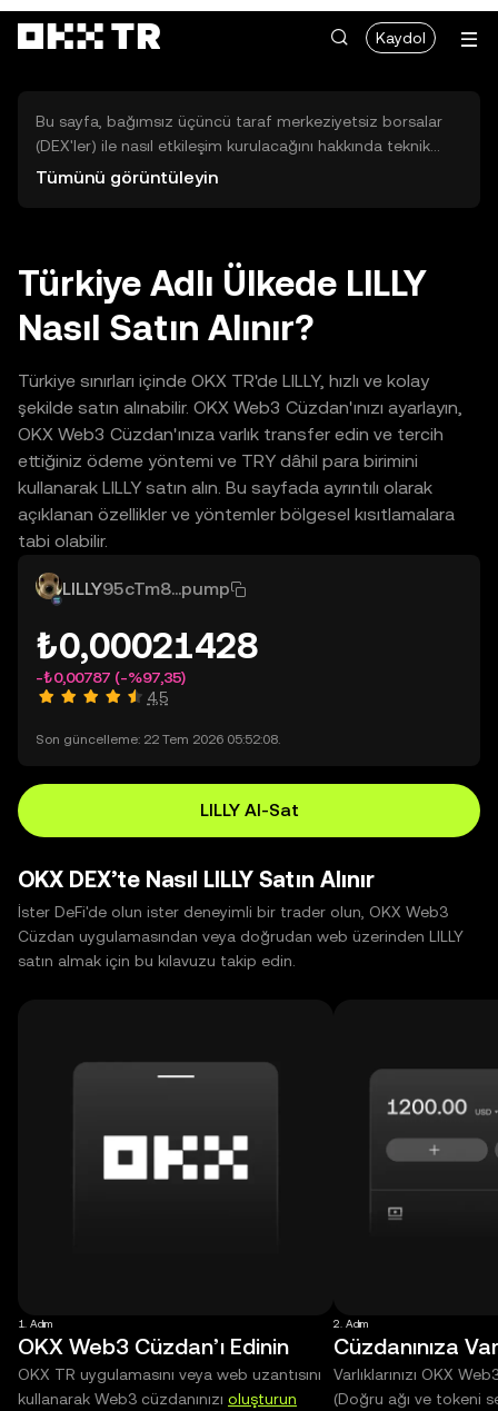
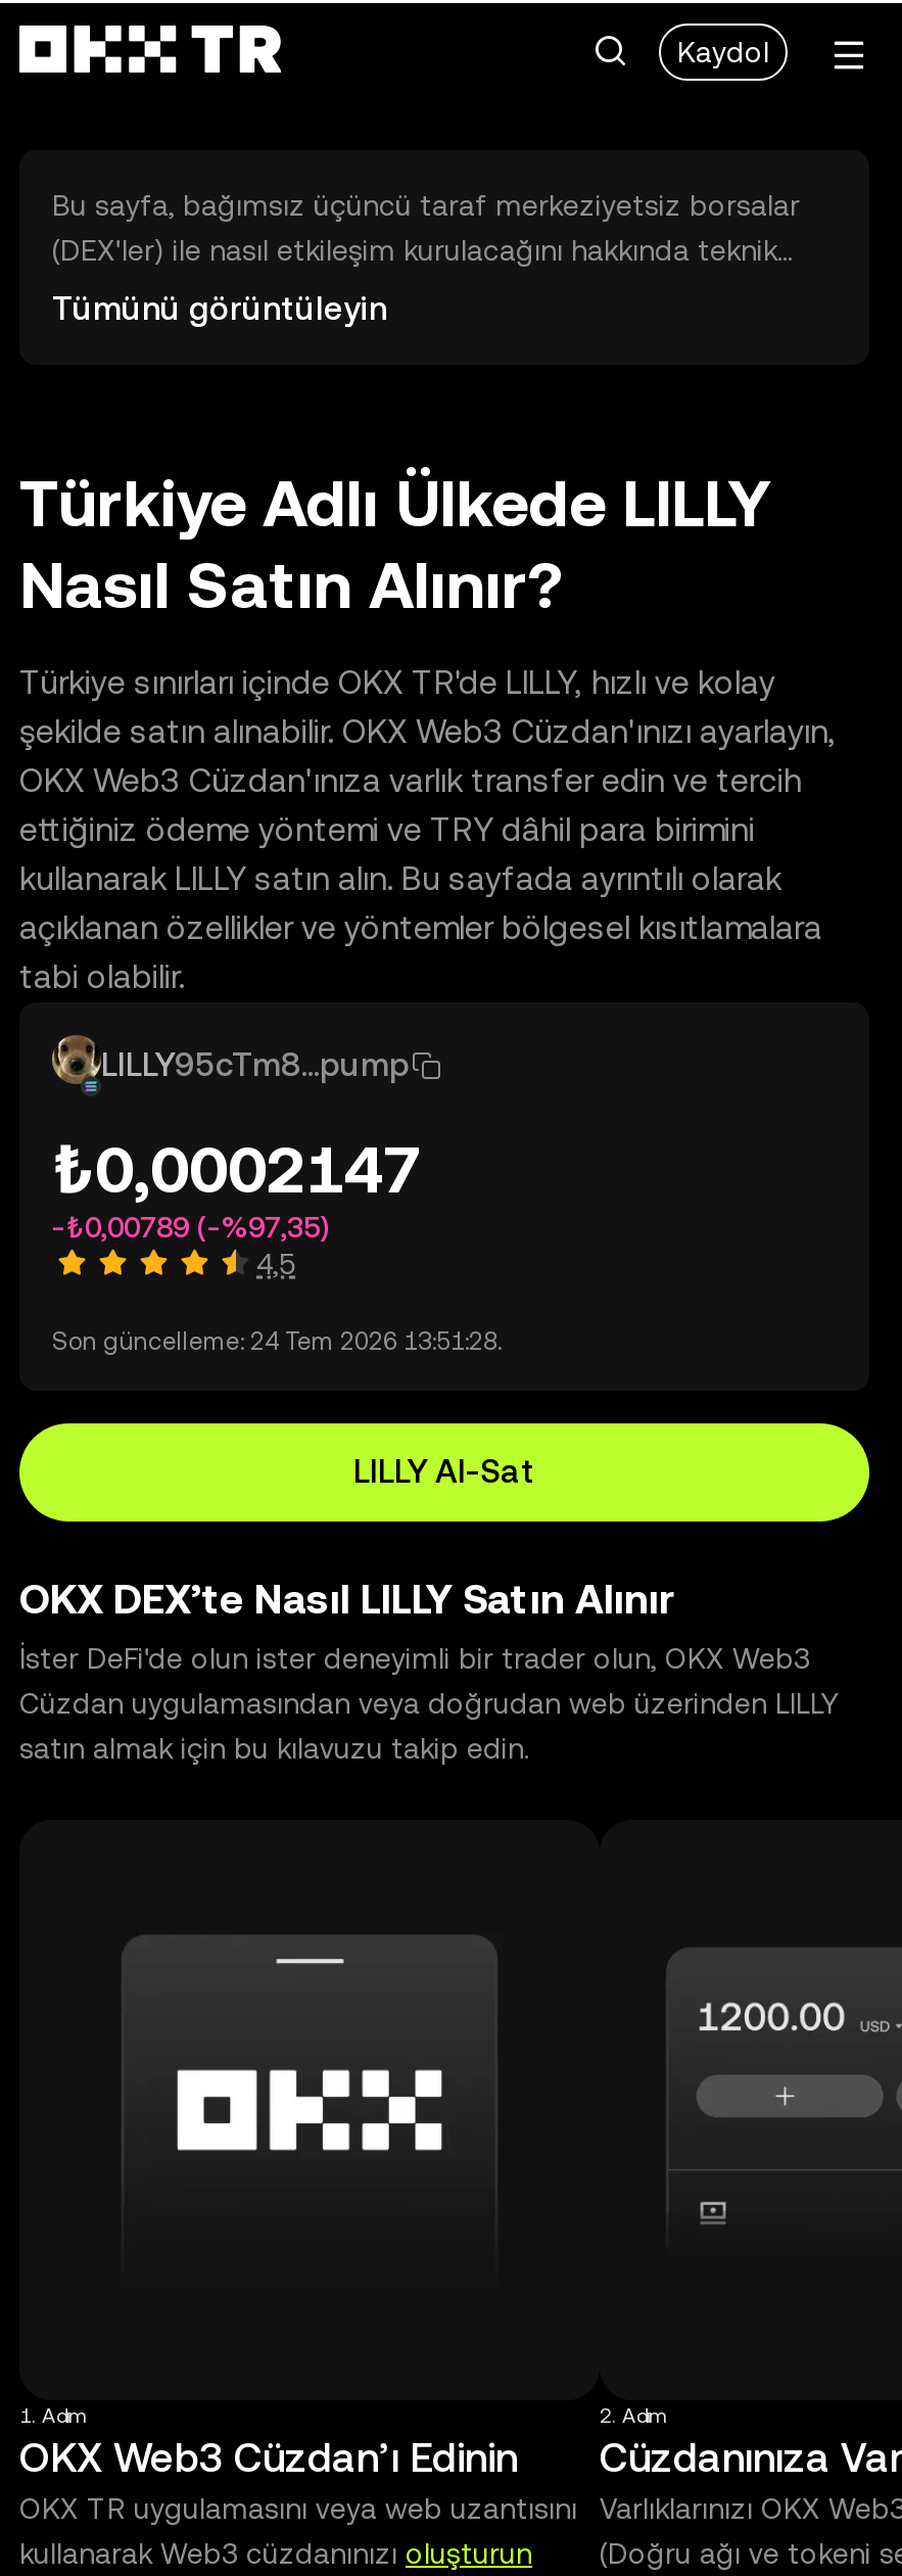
[36,625,258,666] ₺0,00021428 -> [52,1131,422,1207] ₺0,0002147
[36,668,186,686] -₺0,00787 (-%97,35) -> [52,1211,328,1244] -₺0,00789 (-%97,35)
[36,732,280,747] Son güncelleme: 22 Tem 2026 05:52:08. -> [52,1327,502,1356] Son güncelleme: 24 Tem 2026 13:51:28.

